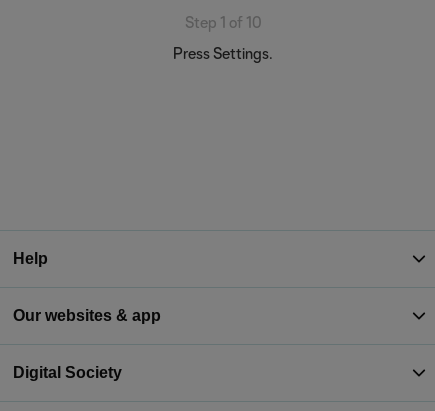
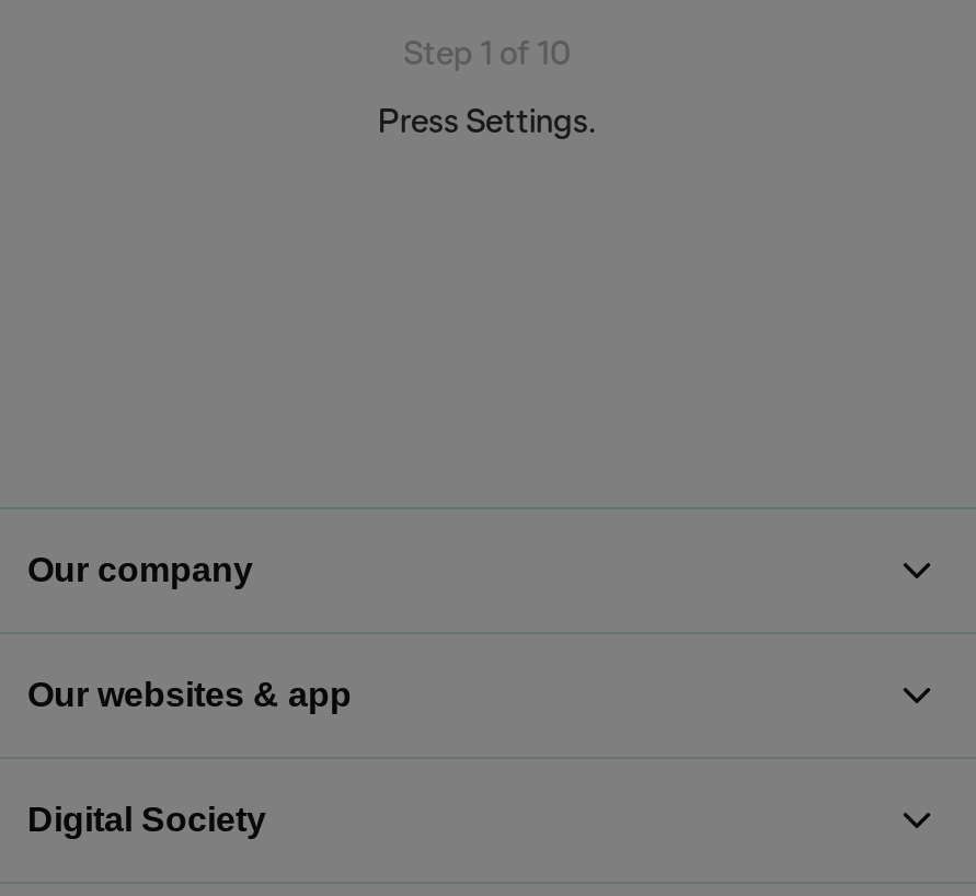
[13,250,48,267] Help -> [27,551,253,588] Our company

